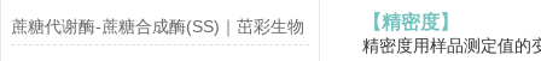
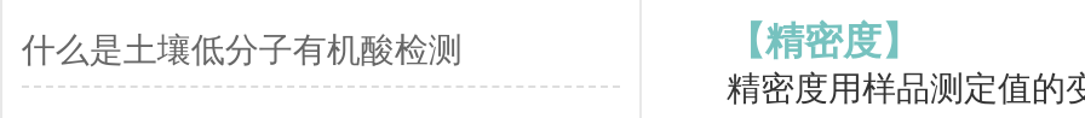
[11,17,304,36] 蔗糖代谢酶-蔗糖合成酶(SS)｜茁彩生物 -> [22,30,462,69] 什么是土壤低分子有机酸检测

